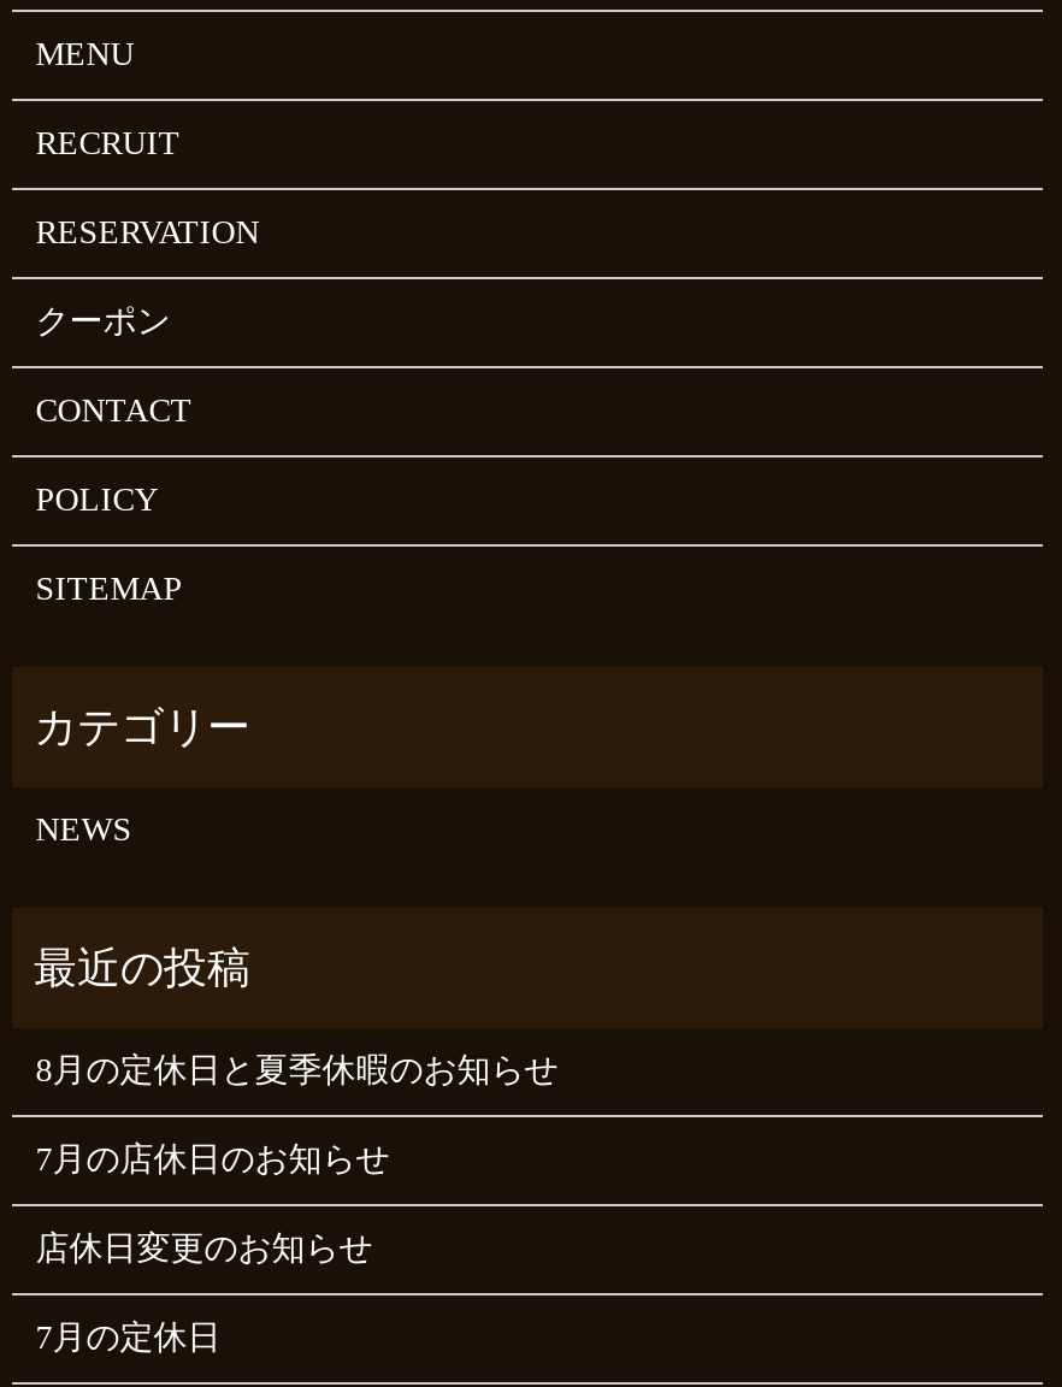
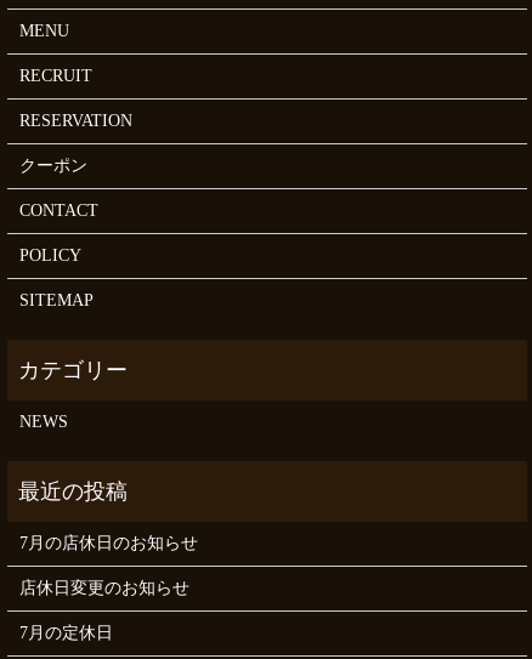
[36,1051,558,1087] 8月の定休日と夏季休暇のお知らせ -> none

